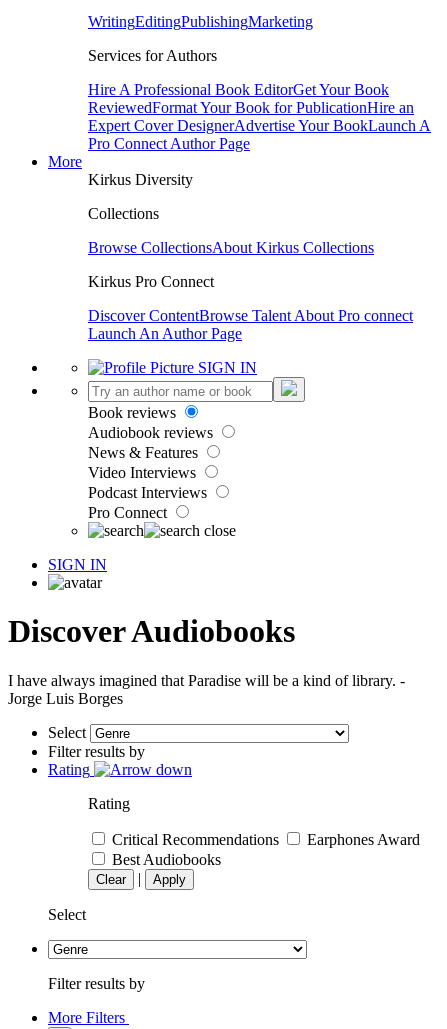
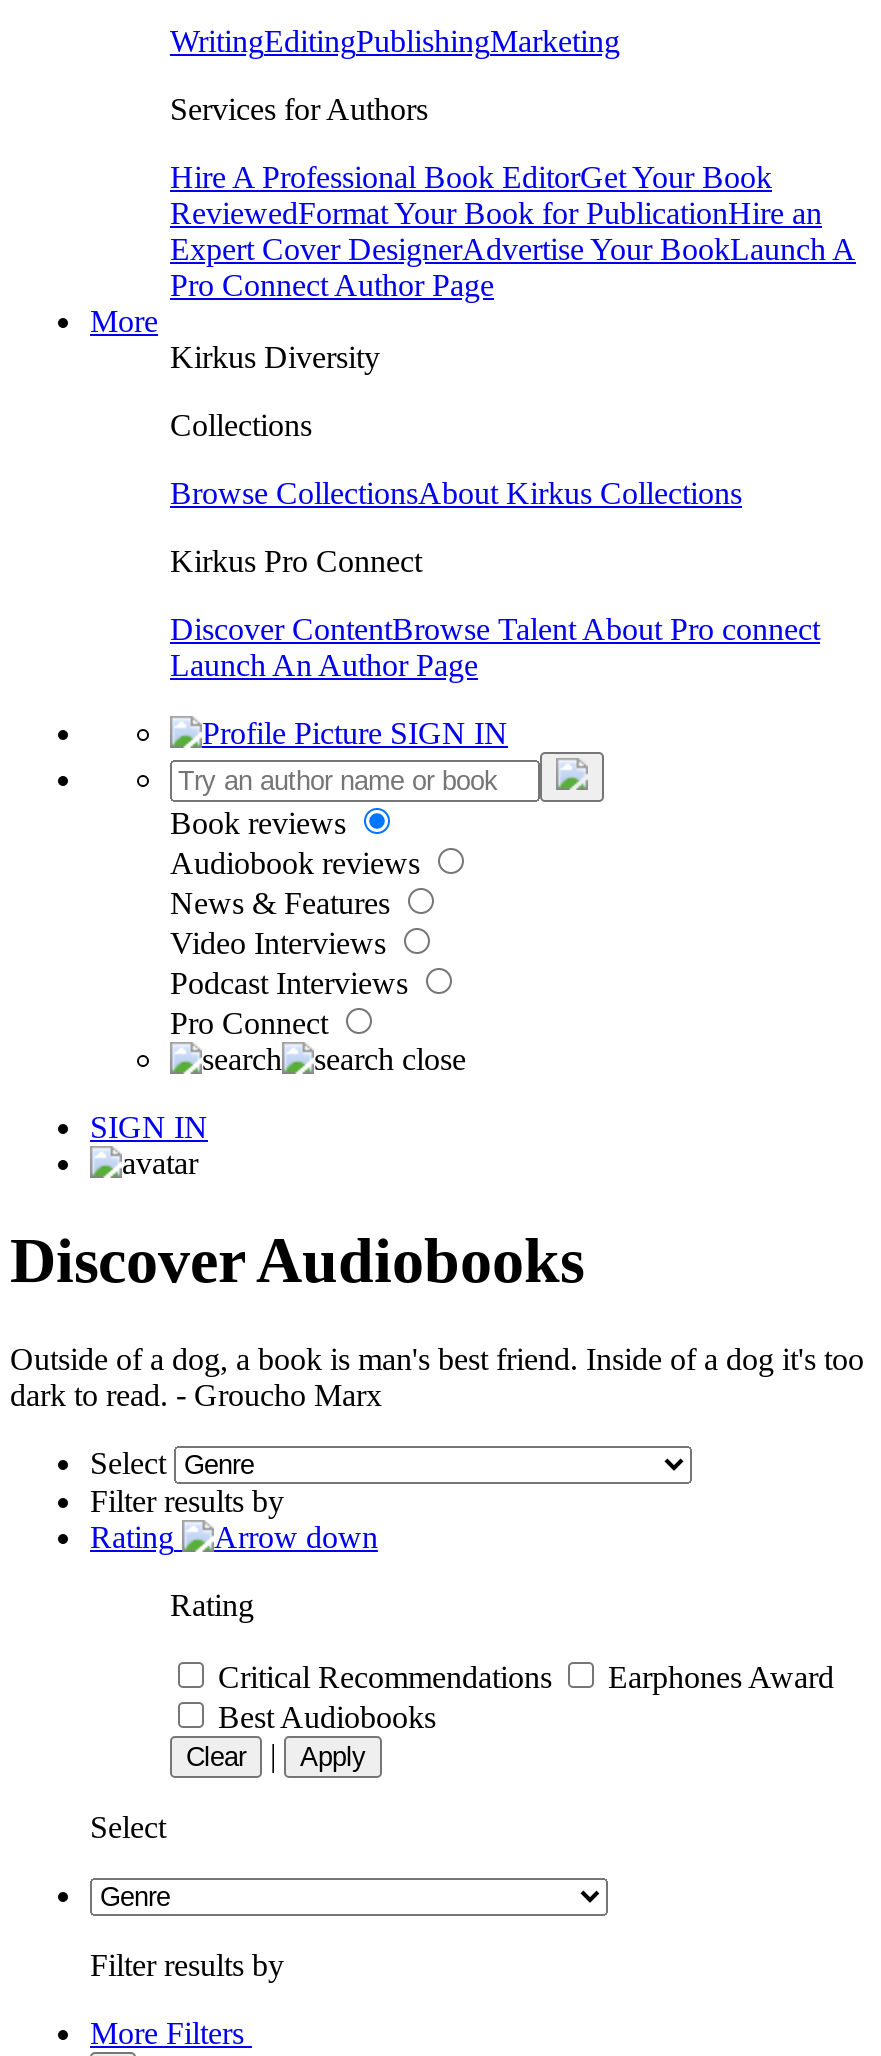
[8,672,405,707] I have always imagined that Paradise will be a kind of library. - | Jorge Luis Borges -> [10,1342,864,1412] Outside of a dog, a book is man's best friend. Inside of a dog it's too | dark to read. - Groucho Marx

